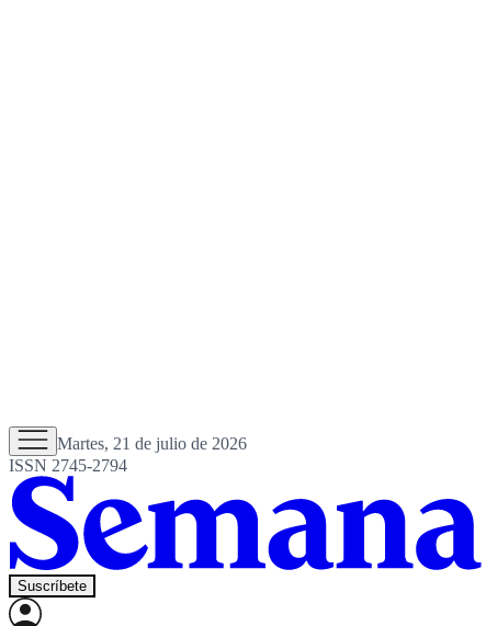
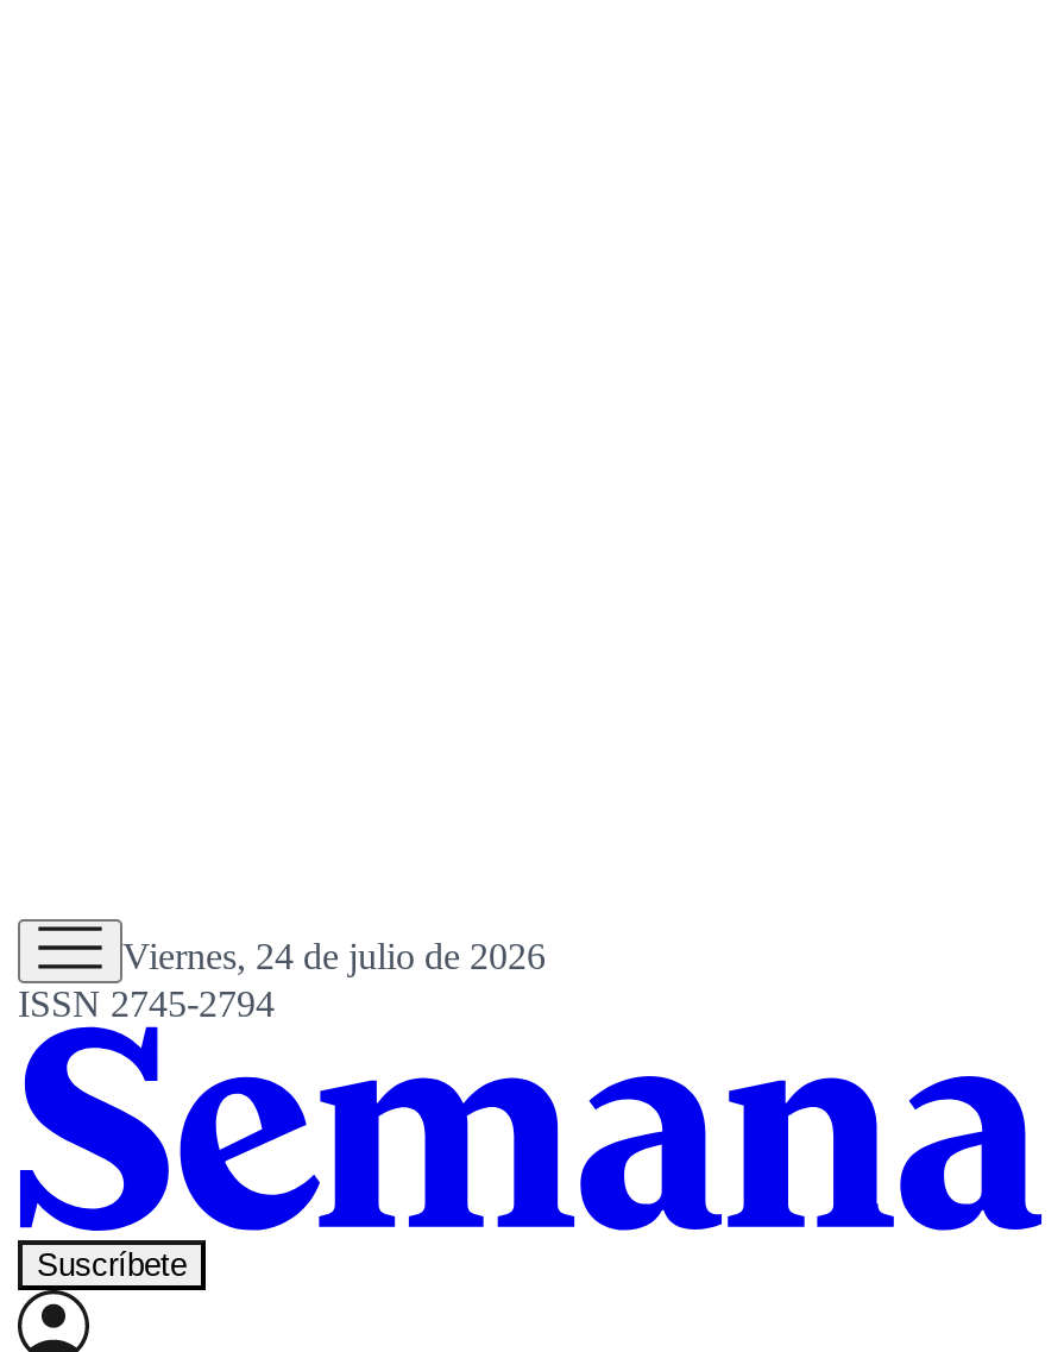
[57,434,247,453] Martes, 21 de julio de 2026 -> [122,936,546,976] Viernes, 24 de julio de 2026

